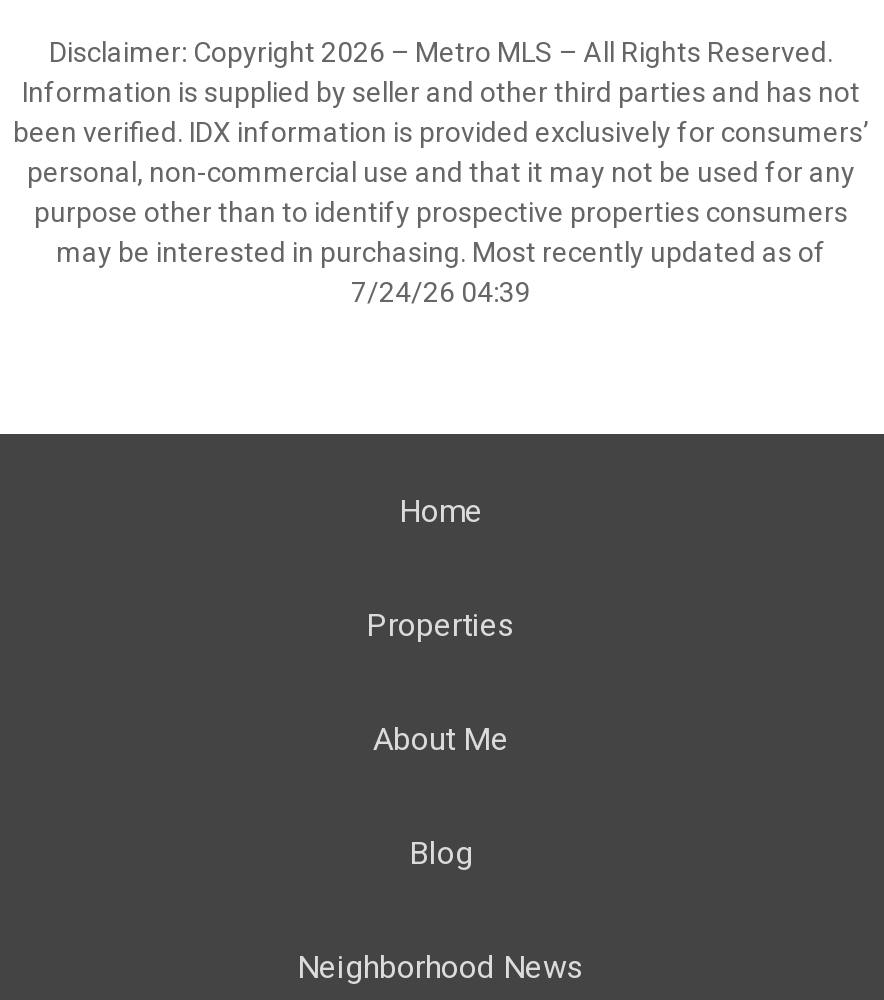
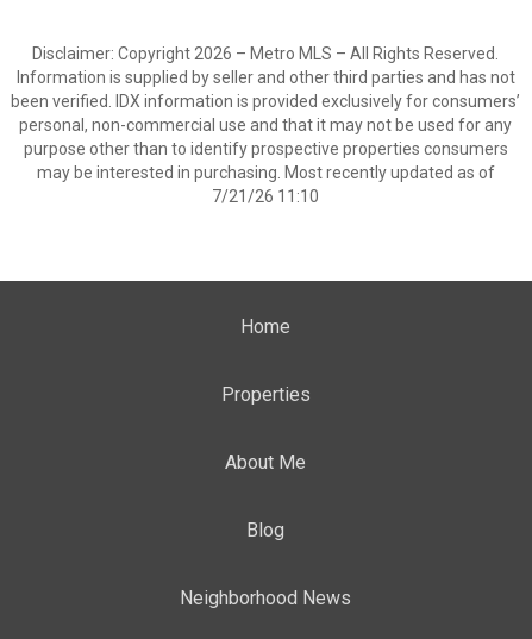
[351,276,531,308] 7/24/26 04:39 -> [212,187,319,206] 7/21/26 11:10

